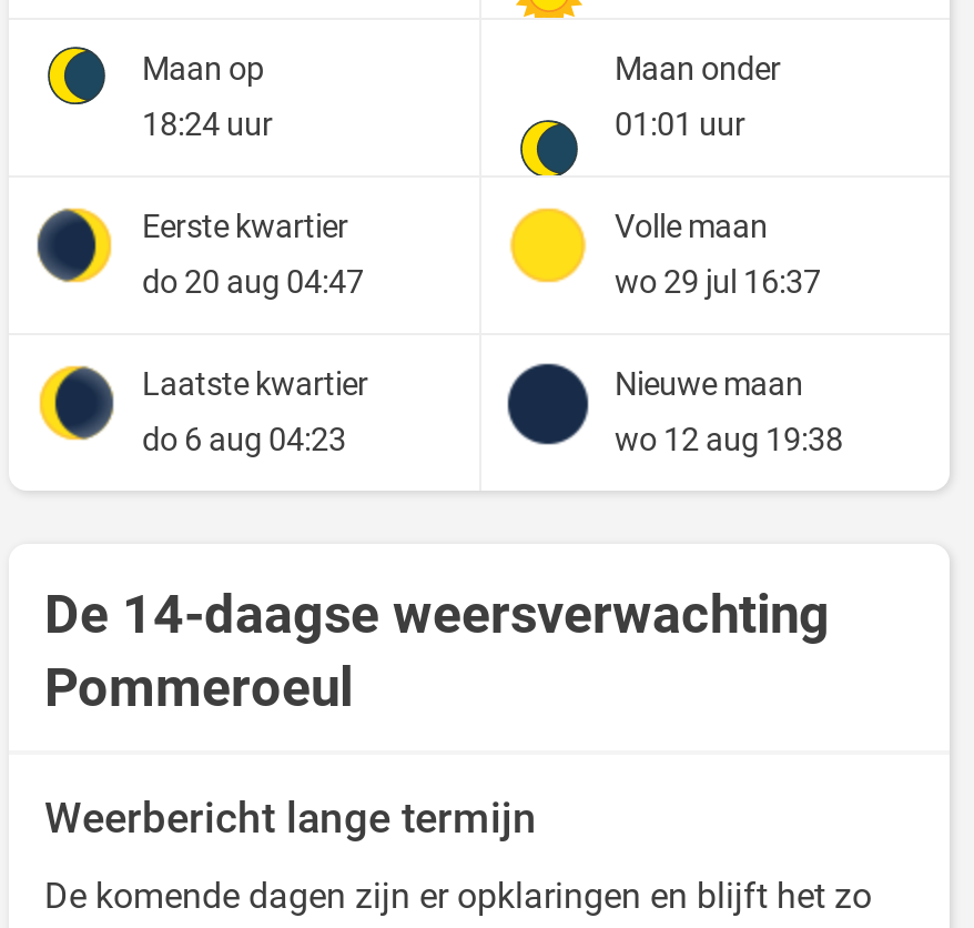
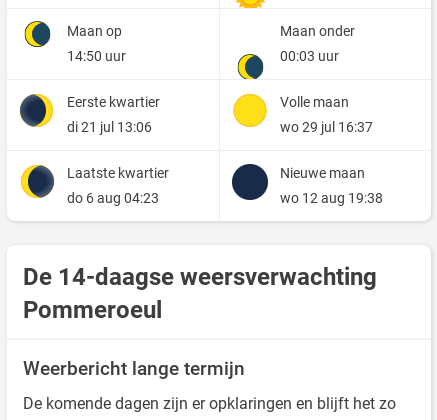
[142,106,273,144] 18:24 uur -> [67,48,126,65] 14:50 uur
[615,106,745,144] 01:01 uur -> [280,48,339,65] 00:03 uur
[142,264,364,301] do 20 aug 04:47 -> [67,119,152,136] di 21 jul 13:06

